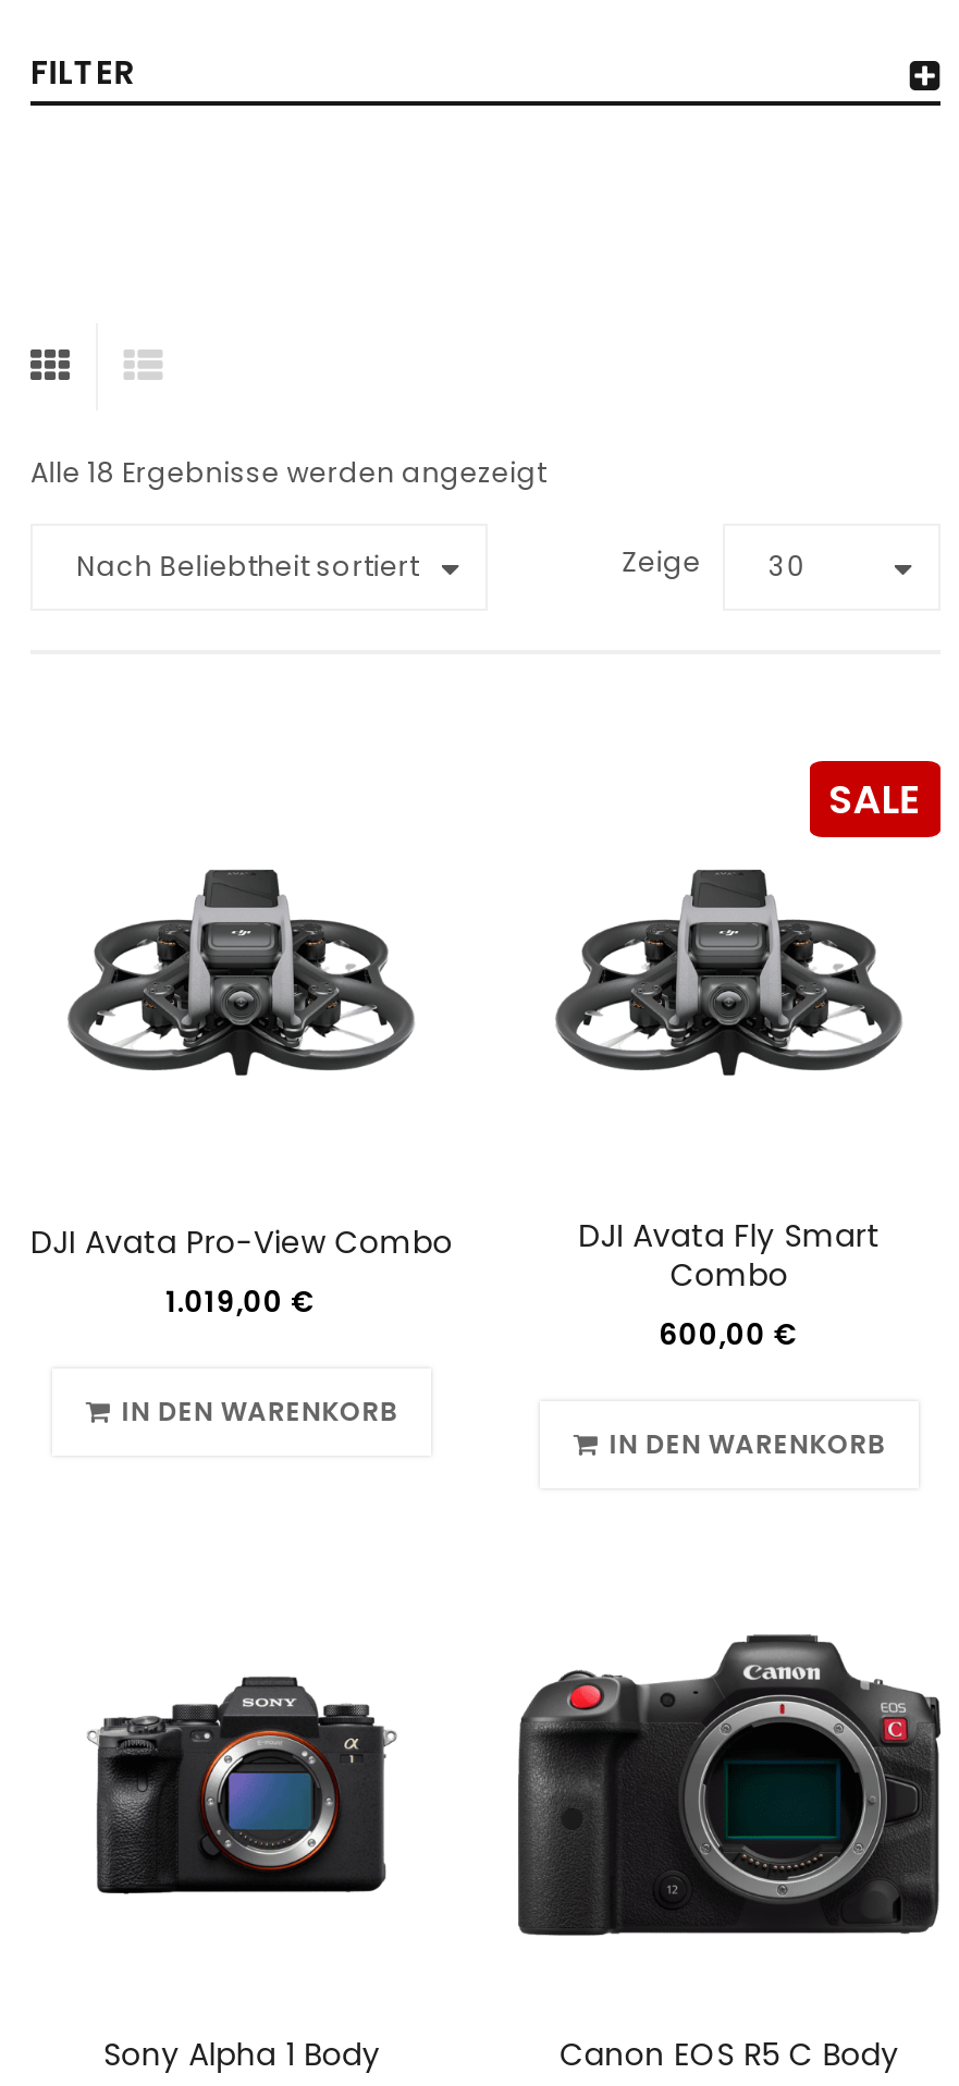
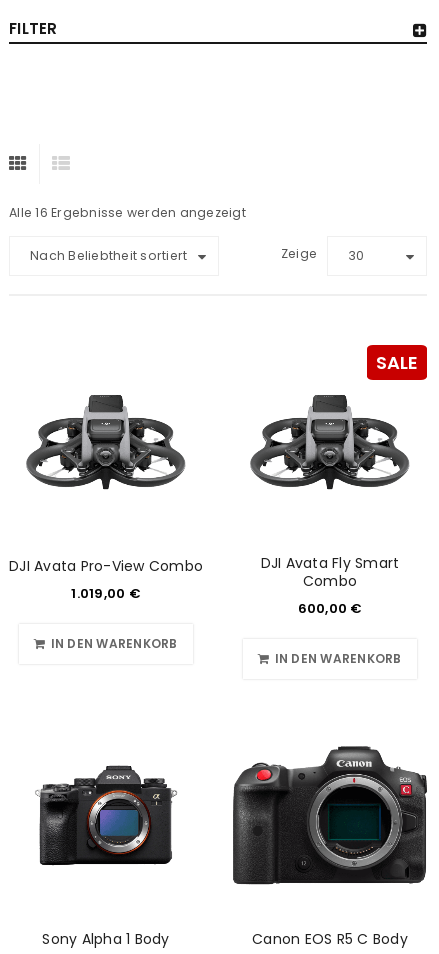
[30,454,546,491] Alle 18 Ergebnisse werden angezeigt -> [9,204,246,221] Alle 16 Ergebnisse werden angezeigt

